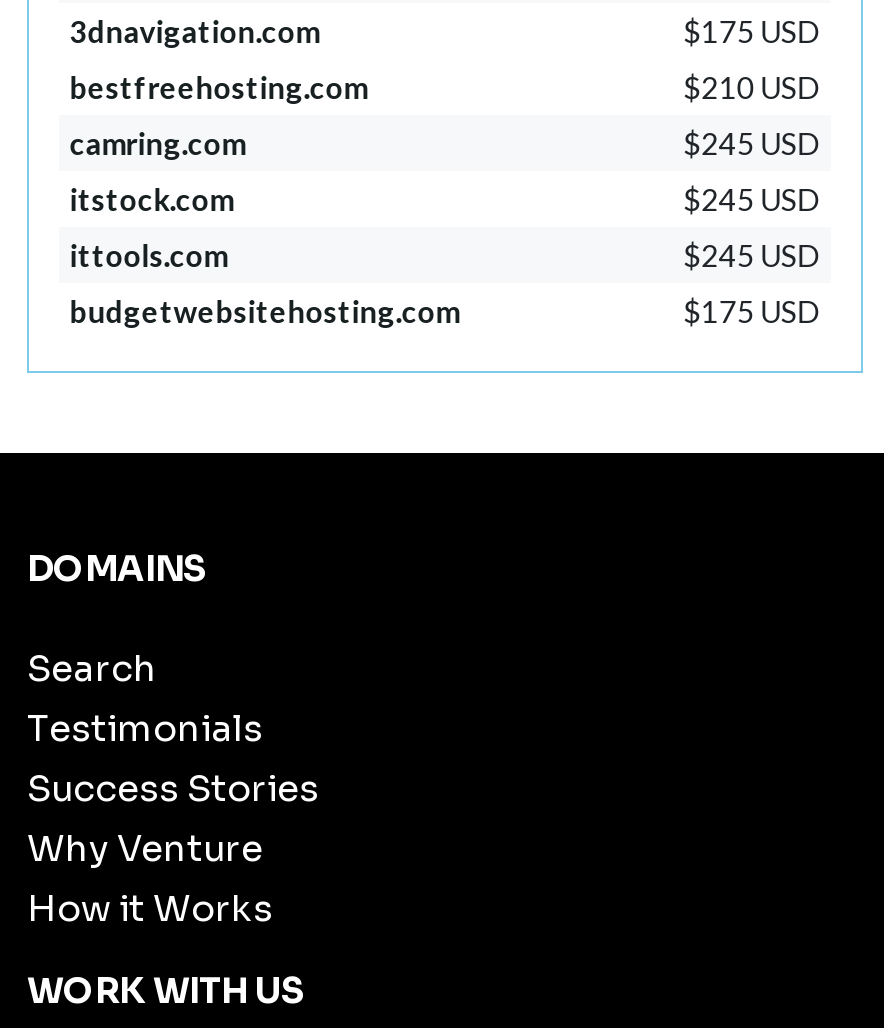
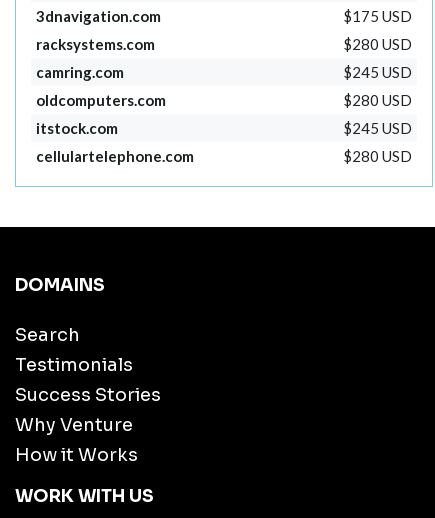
[69,69,821,105] bestfreehosting.com | $210 USD -> [36,35,412,53] racksystems.com | $280 USD
none -> [36,91,412,109] oldcomputers.com | $280 USD
moved [69,181,821,217] -> [36,119,412,137]: itstock.com | $245 USD
[69,237,821,329] ittools.com | $245 USD | budgetwebsitehosting.com | $175 USD -> [36,147,412,165] cellulartelephone.com | $280 USD

